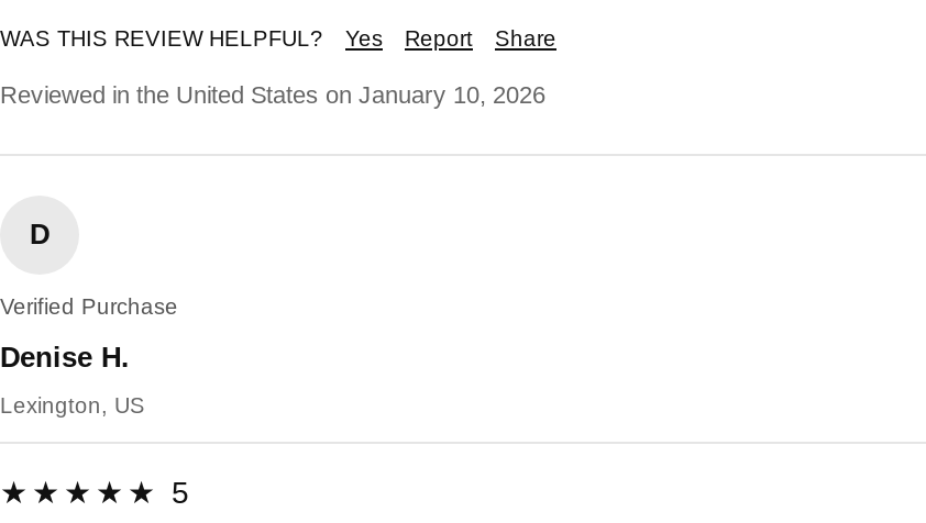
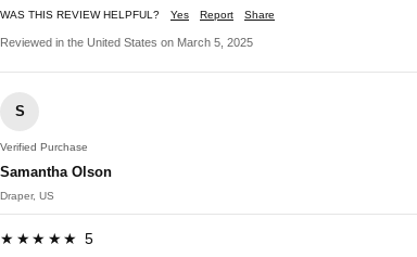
[0,81,545,107] Reviewed in the United States on January 10, 2026 -> [0,36,253,49] Reviewed in the United States on March 5, 2025
[30,217,49,250] D -> [15,103,24,120] S
[0,340,130,373] Denise H. -> [0,164,112,180] Samantha Olson
[0,393,145,417] Lexington, US -> [0,190,54,202] Draper, US

